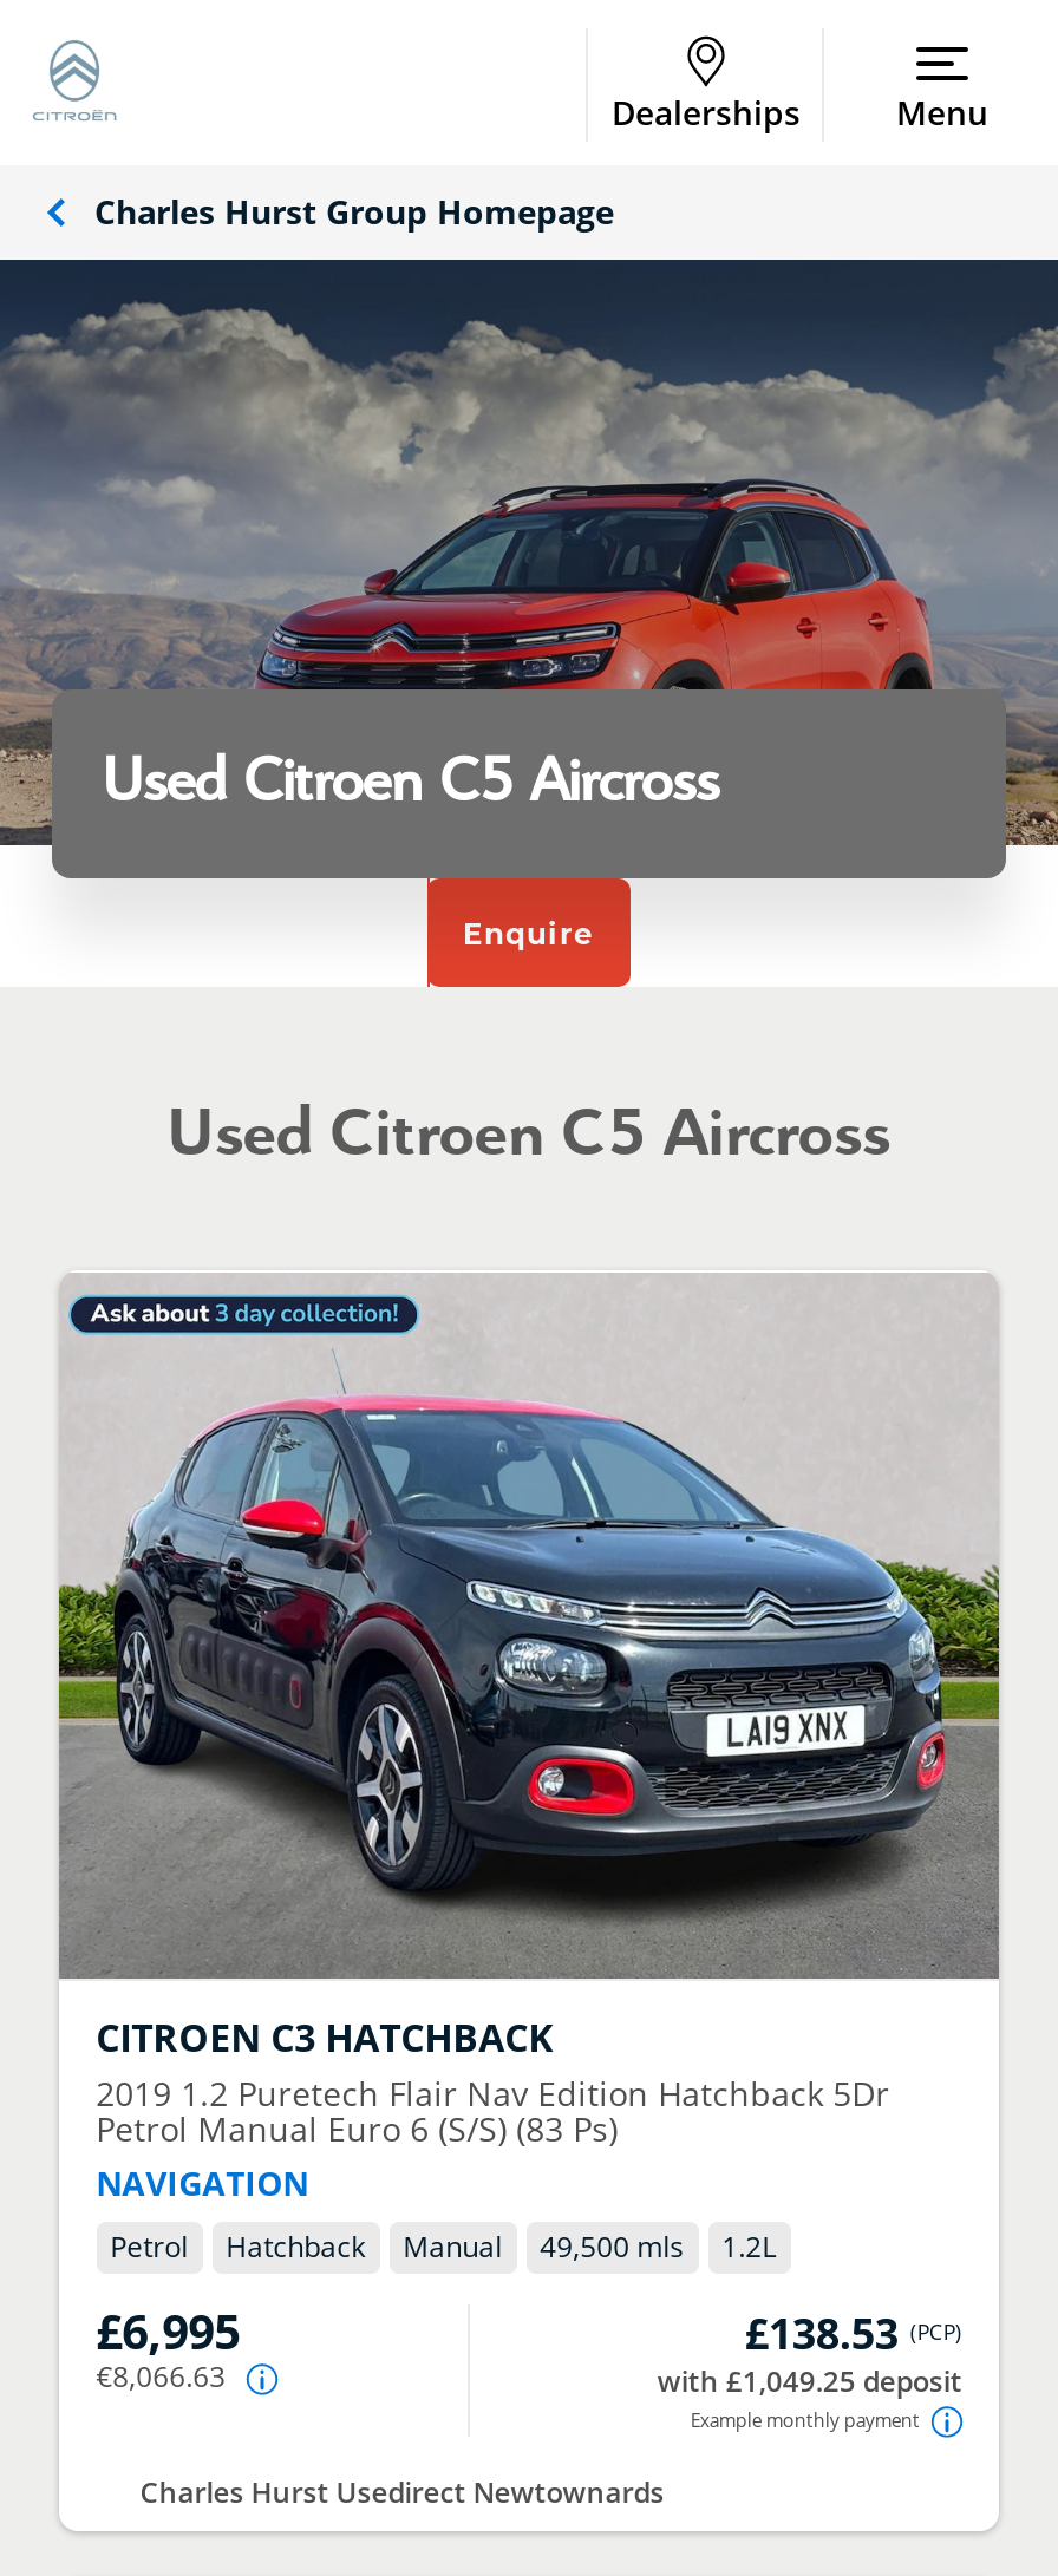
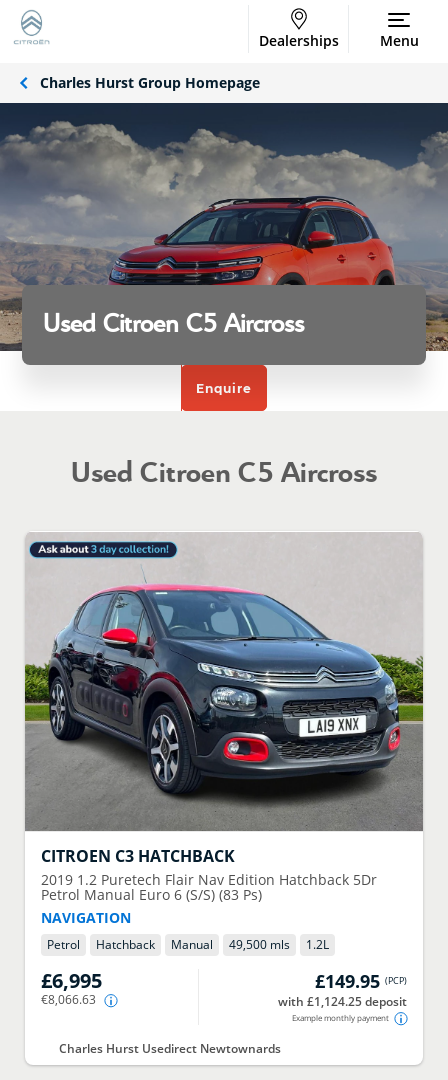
[745,2303,962,2360] £138.53 (PCP) -> [315,968,407,992] £149.95 (PCP)
[657,2360,962,2400] with £1,049.25 deposit -> [278,992,407,1009] with £1,124.25 deposit

